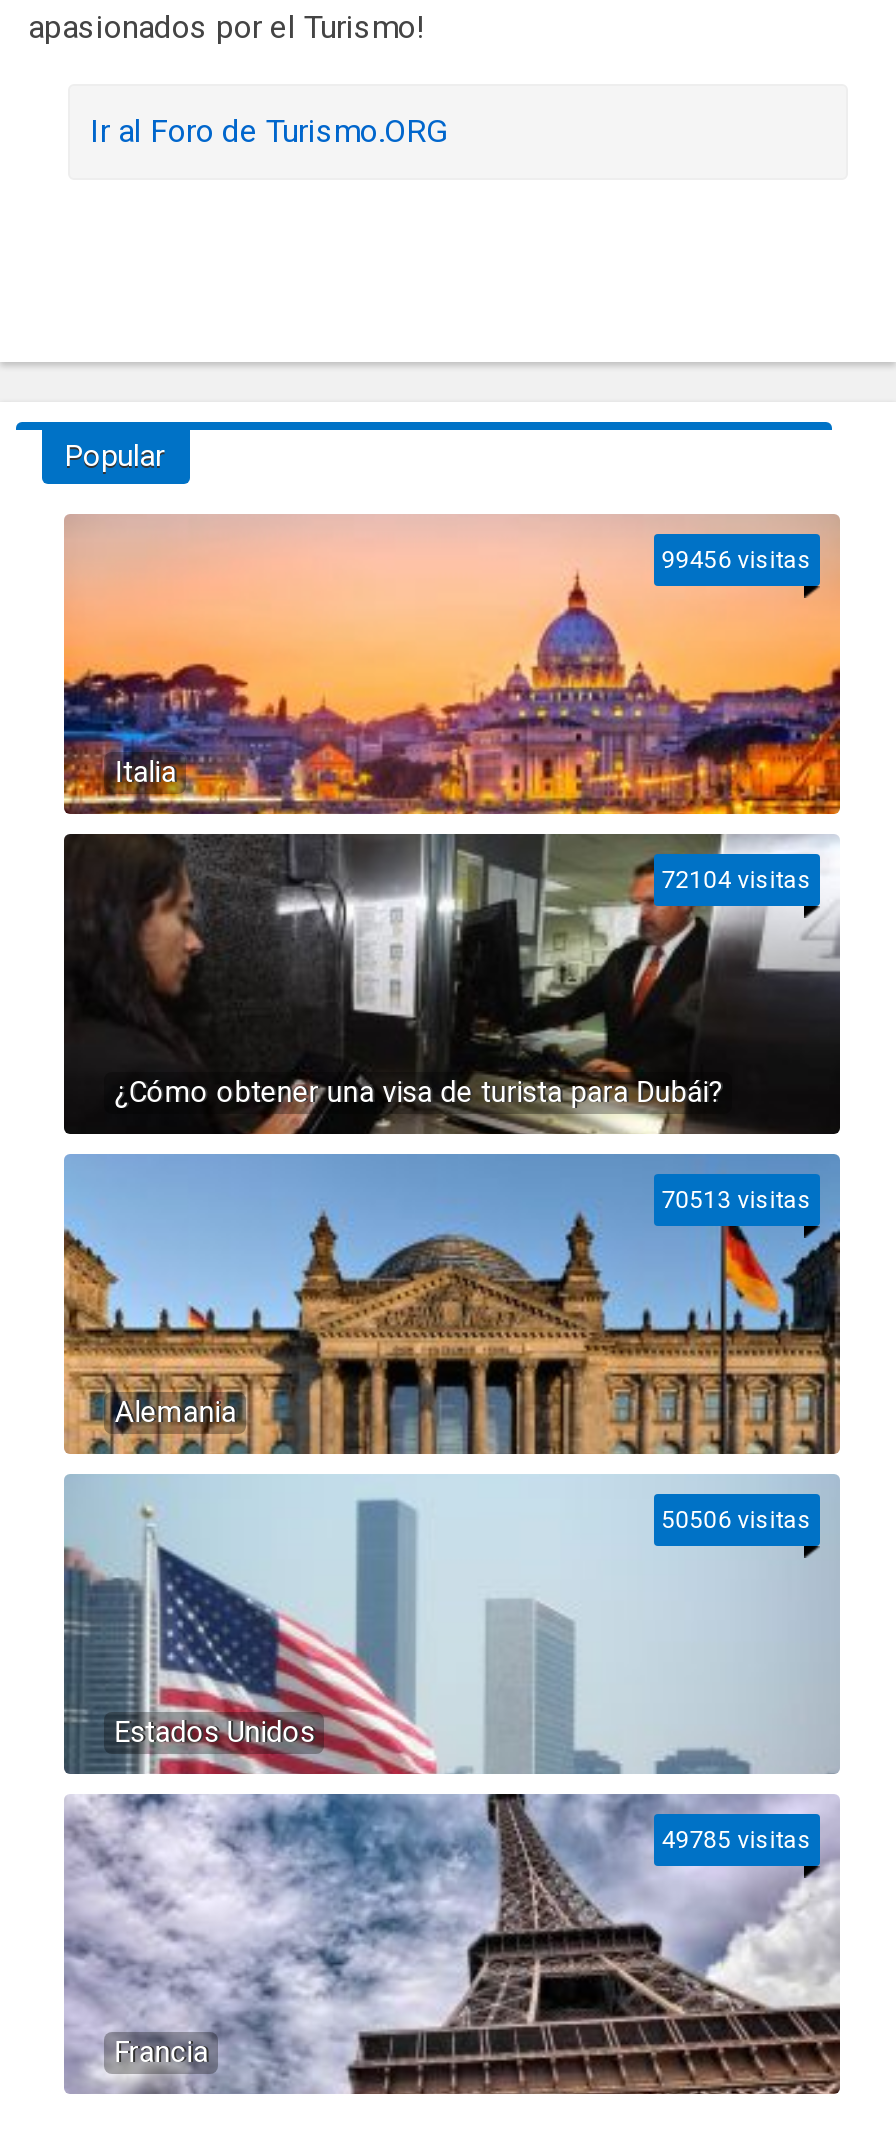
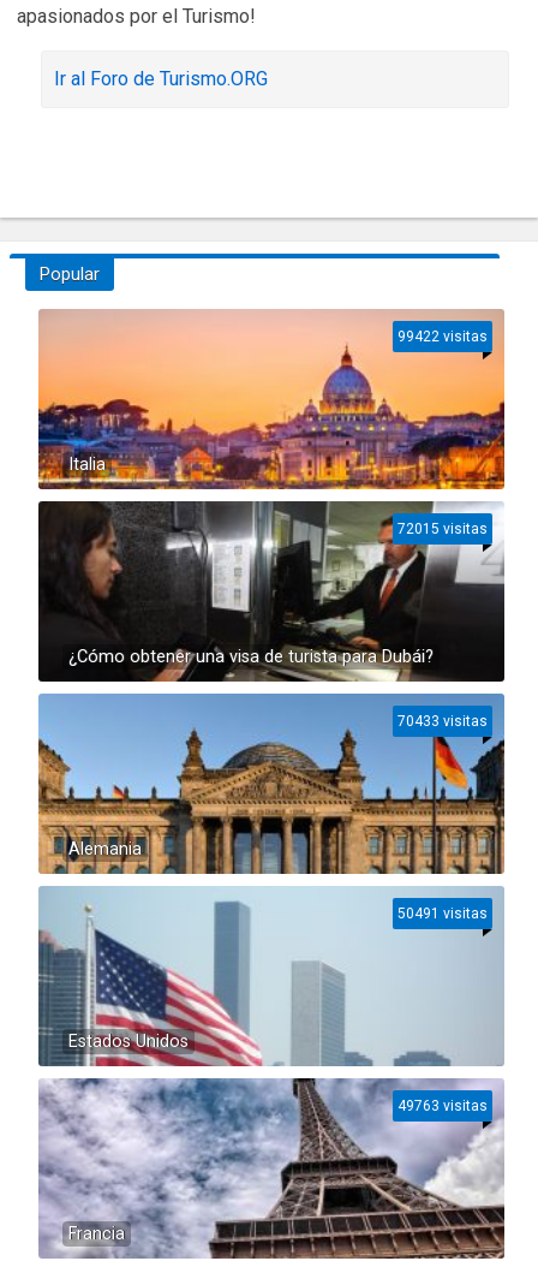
[662,546,812,574] 99456 visitas -> [397,328,487,345] 99422 visitas
[662,866,812,894] 72104 visitas -> [397,520,487,537] 72015 visitas
[662,1186,812,1214] 70513 visitas -> [397,713,487,730] 70433 visitas
[662,1506,812,1534] 50506 visitas -> [397,905,487,922] 50491 visitas
[662,1826,812,1854] 49785 visitas -> [397,1097,487,1114] 49763 visitas

